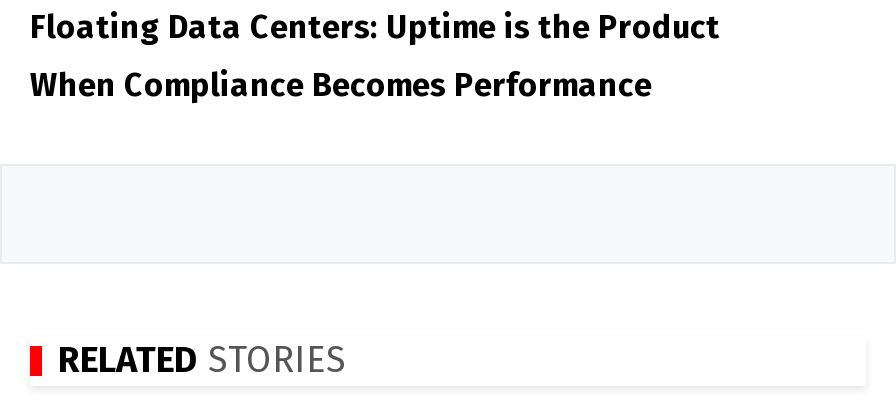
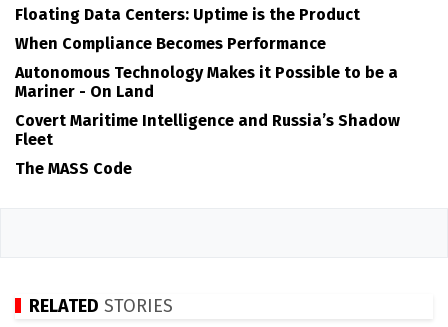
none -> [15,63,400,178] Autonomous Technology Makes it Possible to be a | Mariner - On Land | Covert Maritime Intelligence and Russia’s Shadow | Fleet | The MASS Code

